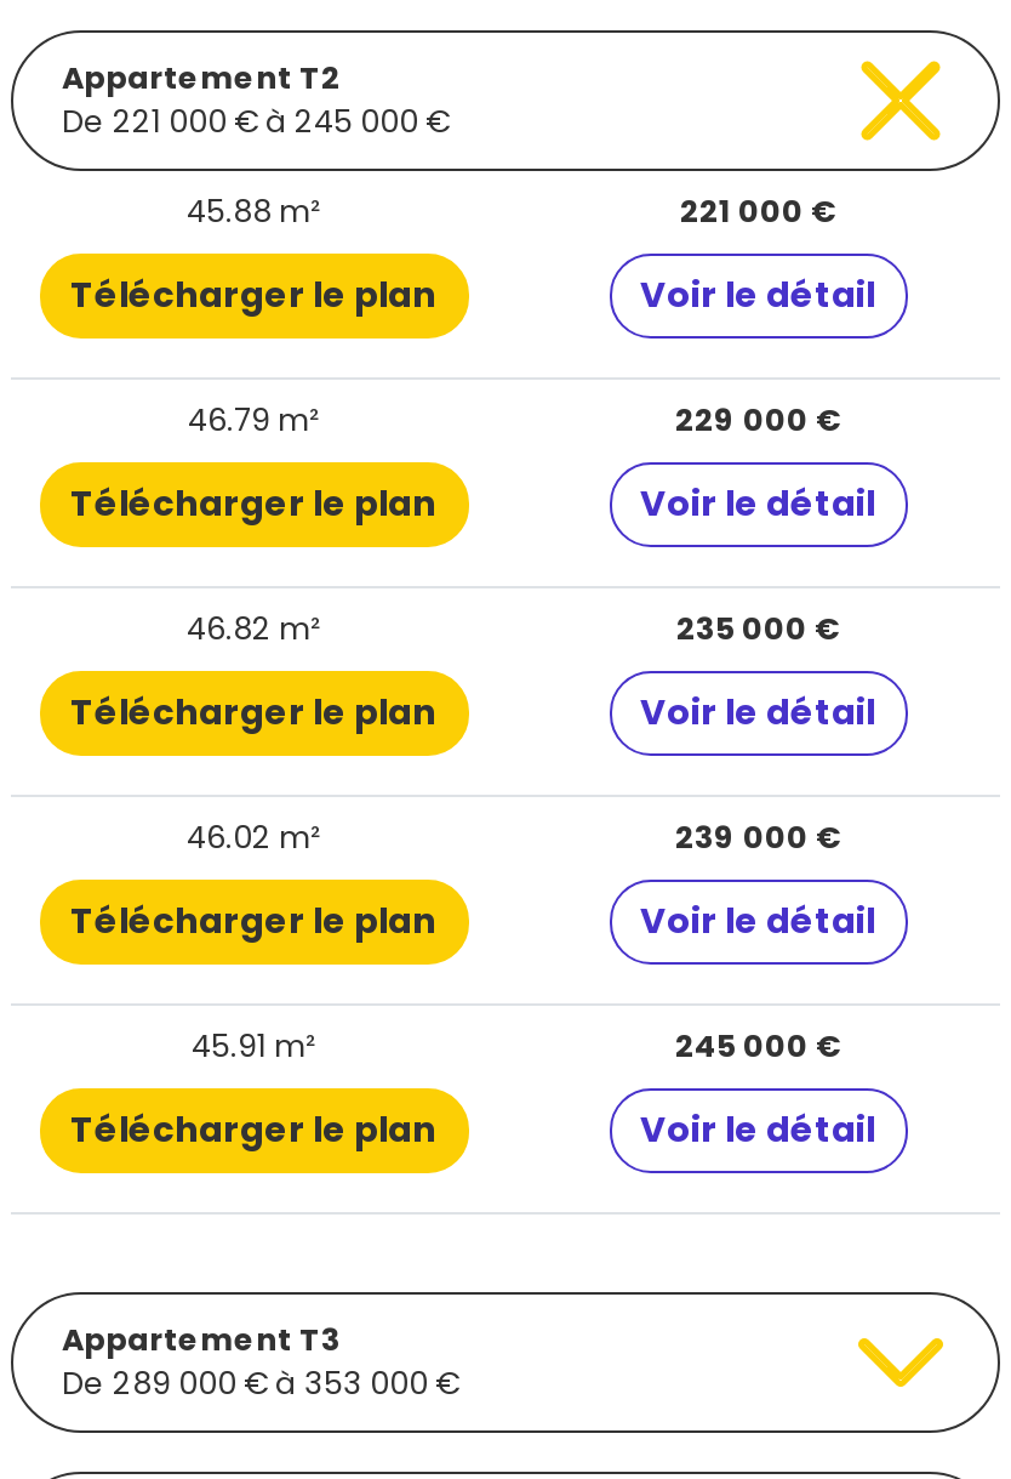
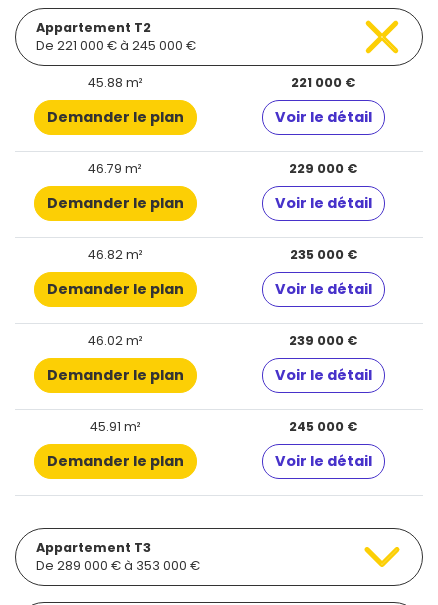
[70,271,436,319] Télécharger le plan -> [46,107,183,127] Demander le plan
[70,479,436,528] Télécharger le plan -> [46,193,183,213] Demander le plan
[70,688,436,736] Télécharger le plan -> [46,279,183,299] Demander le plan
[70,897,436,945] Télécharger le plan -> [46,365,183,385] Demander le plan
[70,1105,436,1154] Télécharger le plan -> [46,451,183,471] Demander le plan

